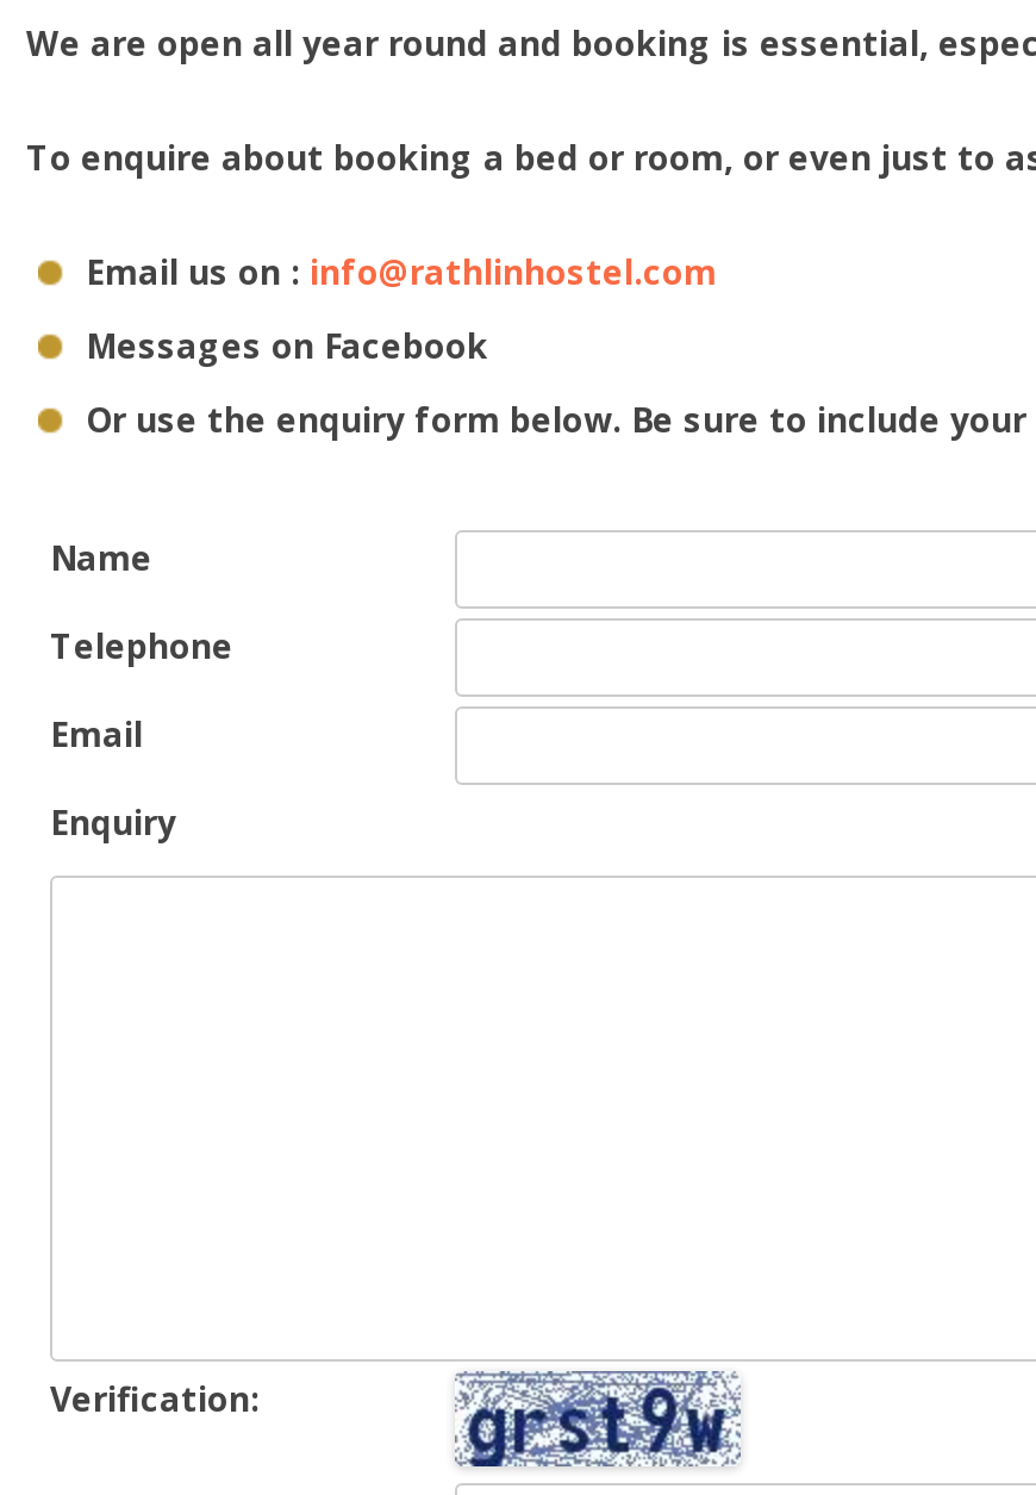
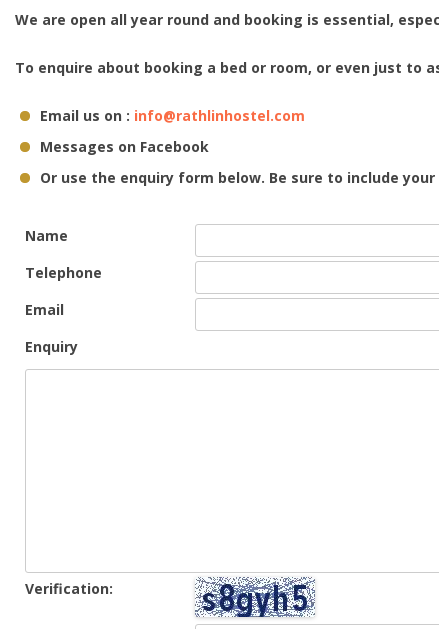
[457,1369,741,1469] [image] -> [195,577,315,618] [image]

